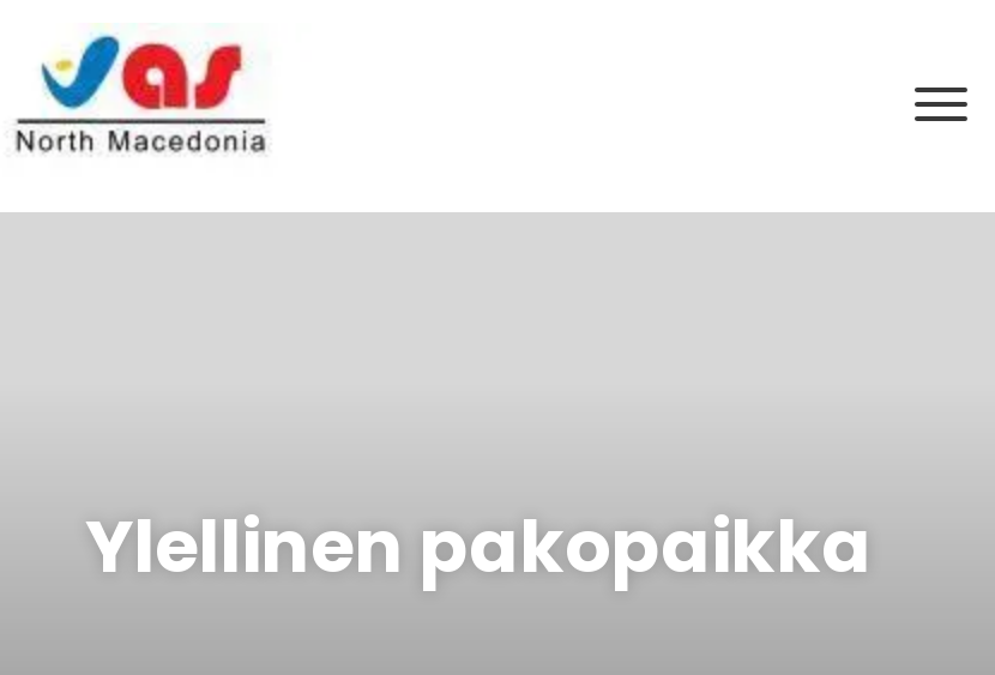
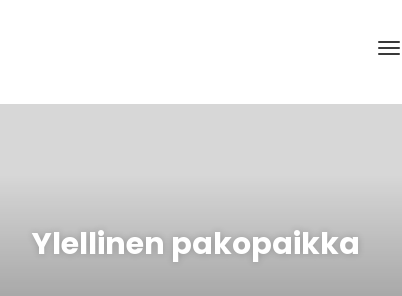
[13,30,270,155] [image] -> none

